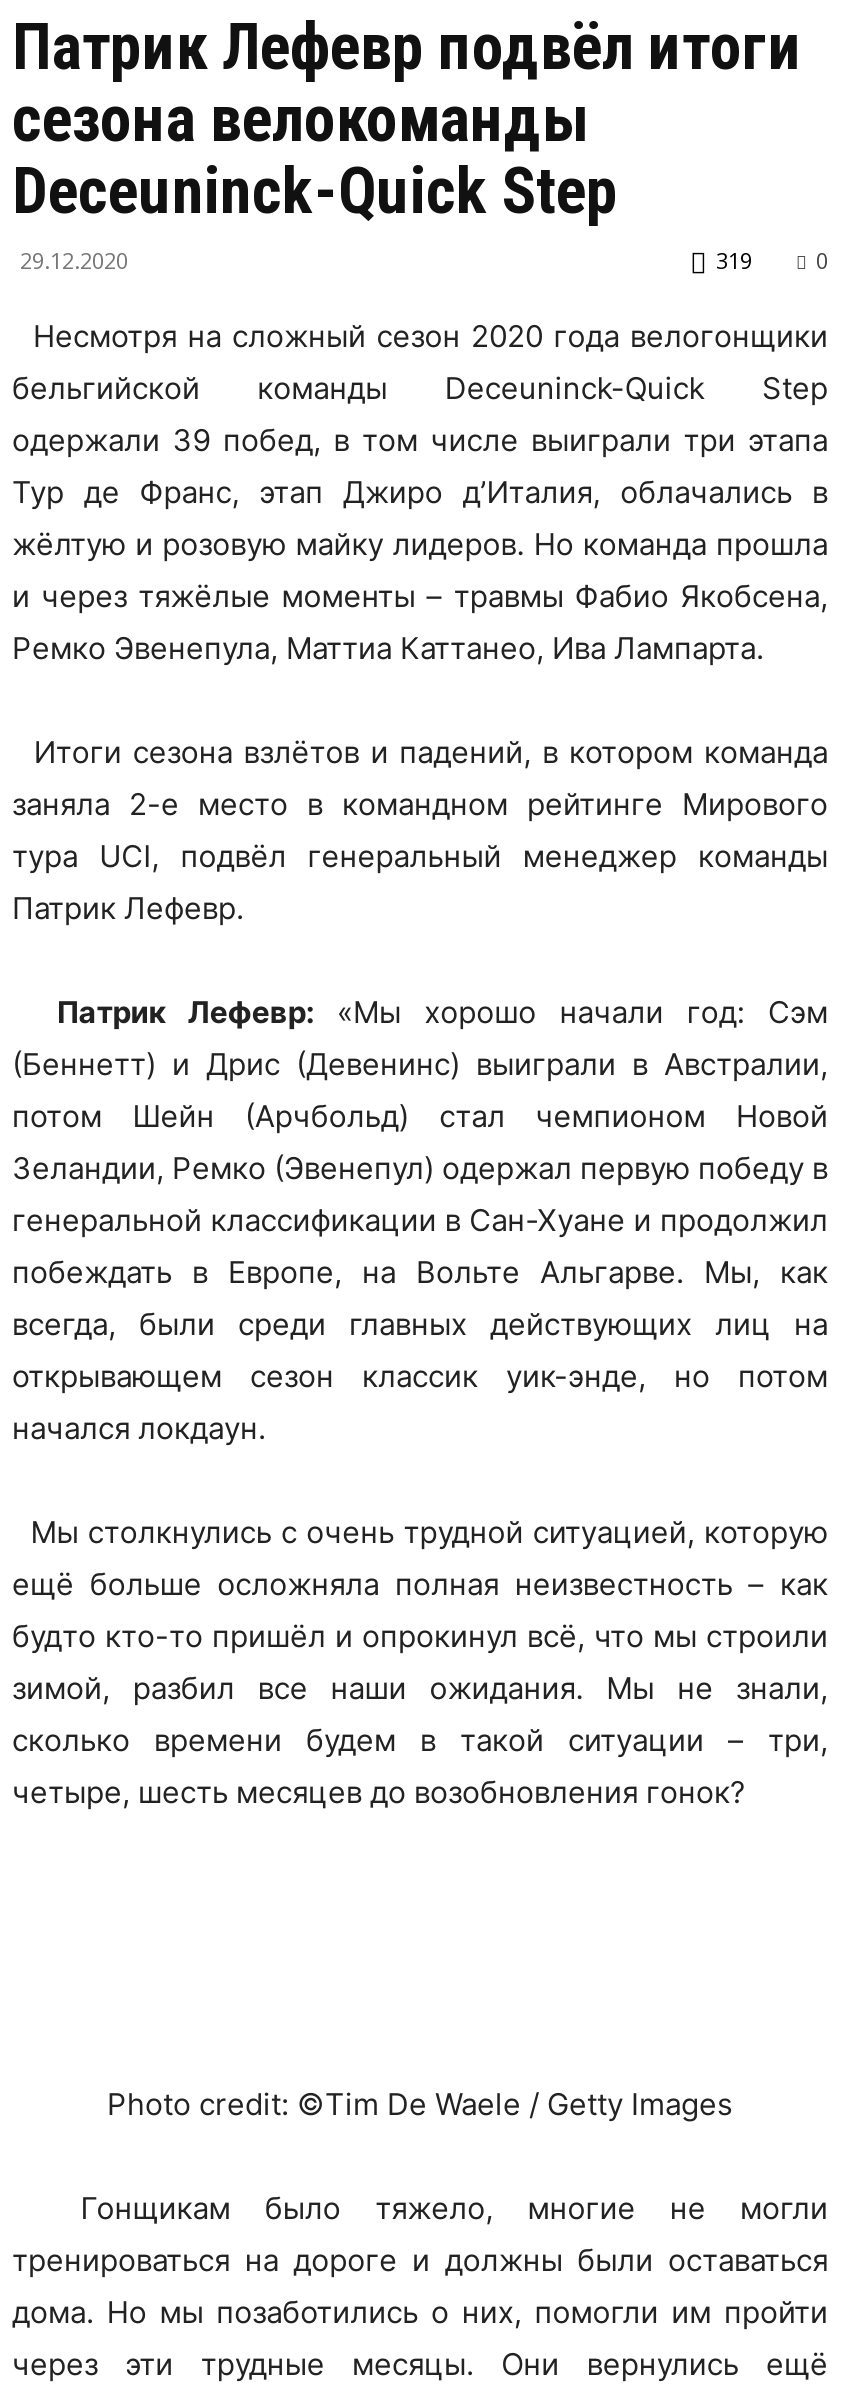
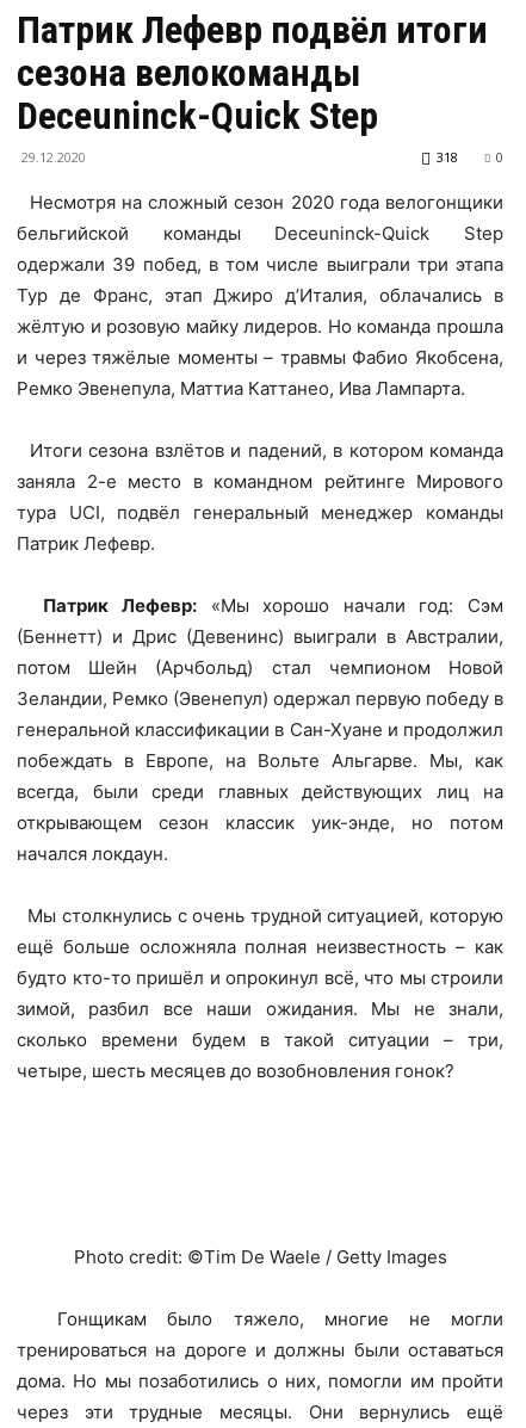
[716,245,752,275] 319 -> [437,148,458,166] 318

